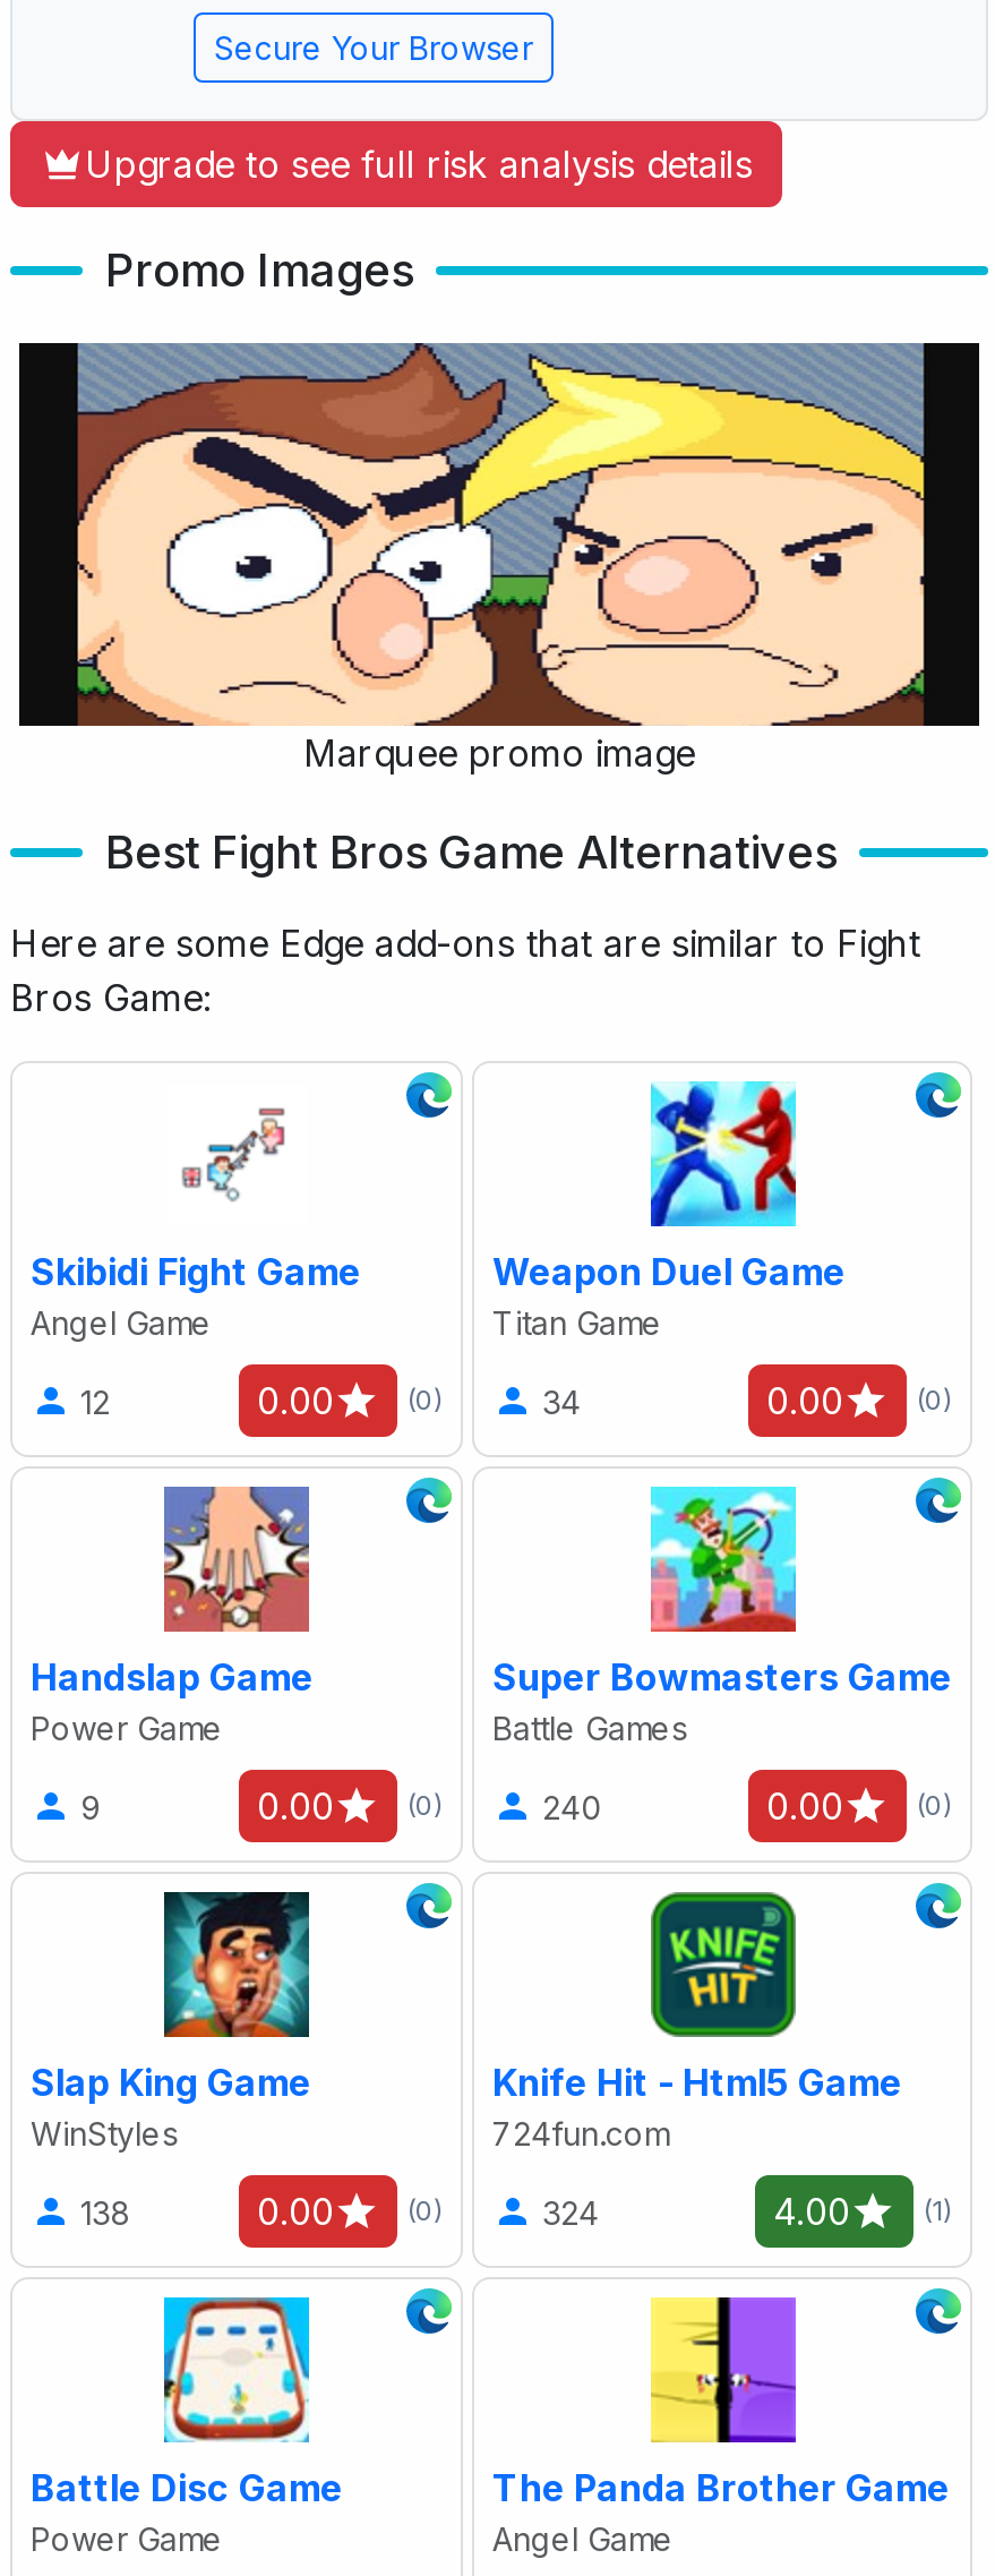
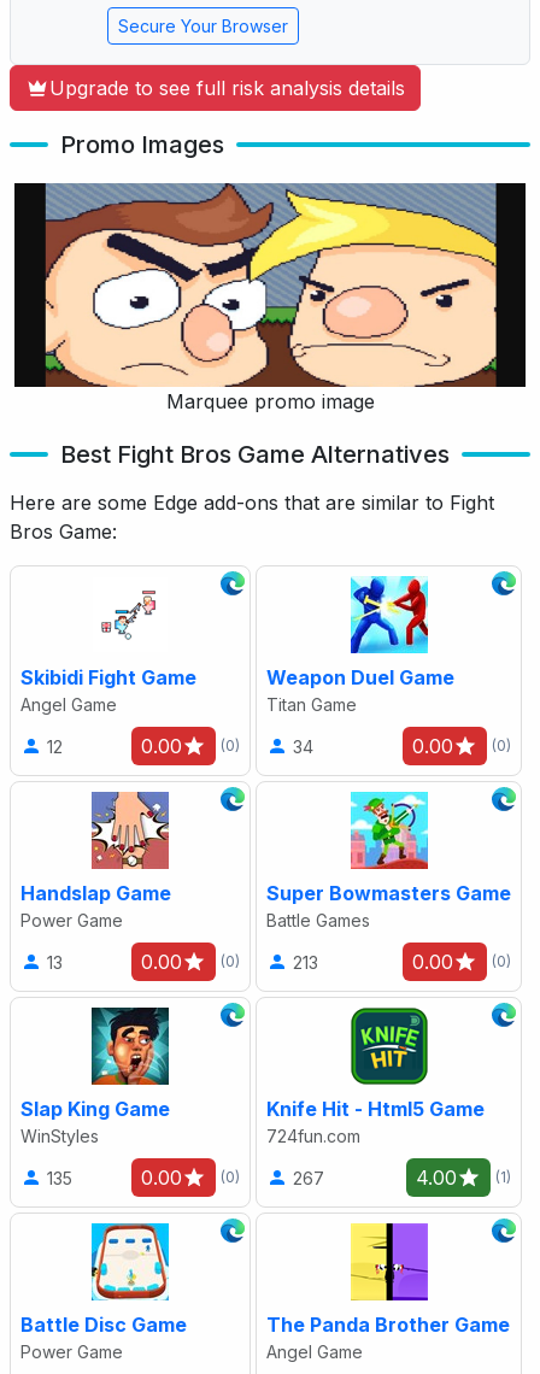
[80,1787,101,1826] 9 -> [47,952,63,972] 13
[542,1787,601,1826] 240 -> [293,952,318,972] 213
[80,2193,130,2231] 138 -> [47,1168,72,1188] 135
[542,2193,599,2231] 324 -> [293,1168,324,1188] 267

